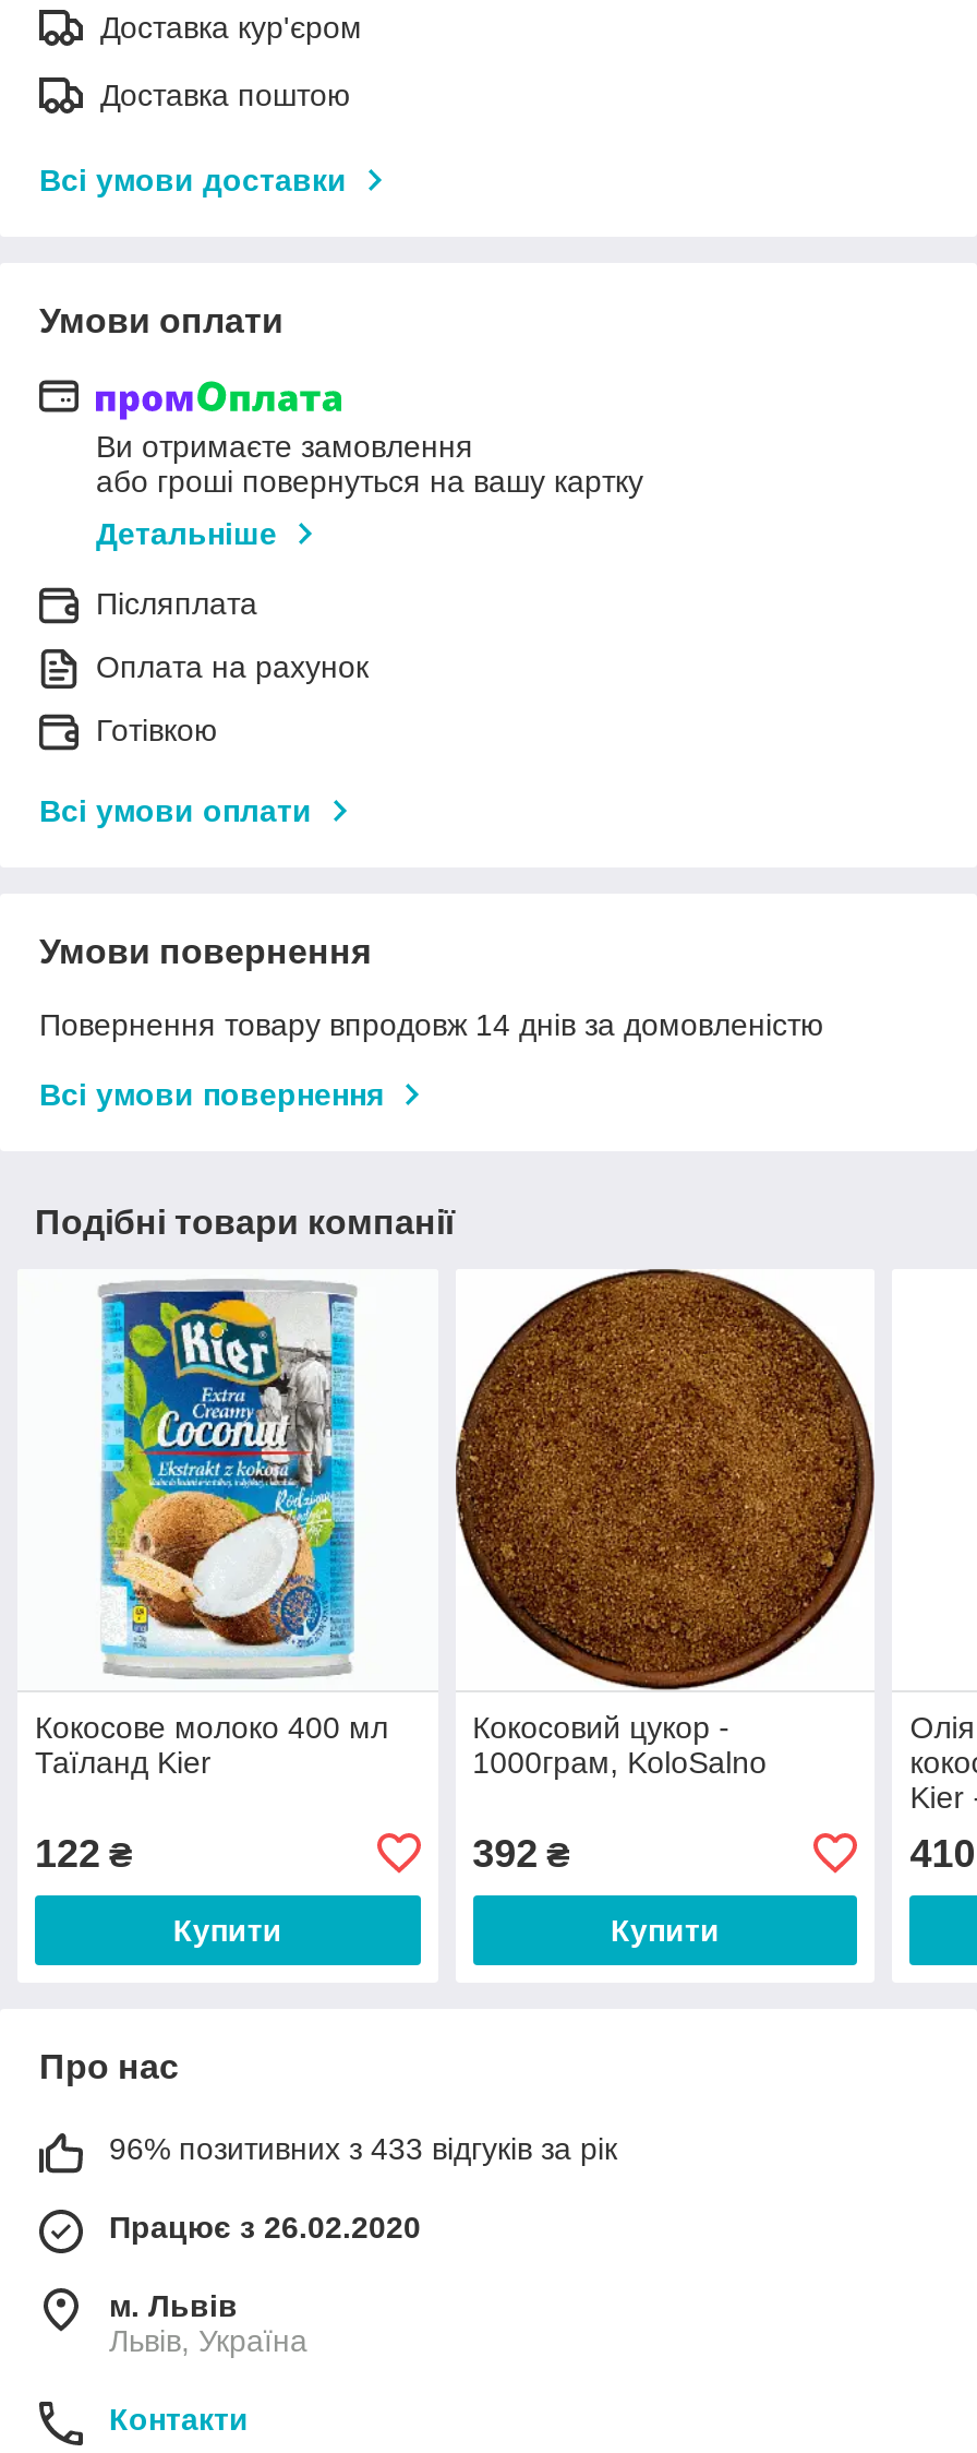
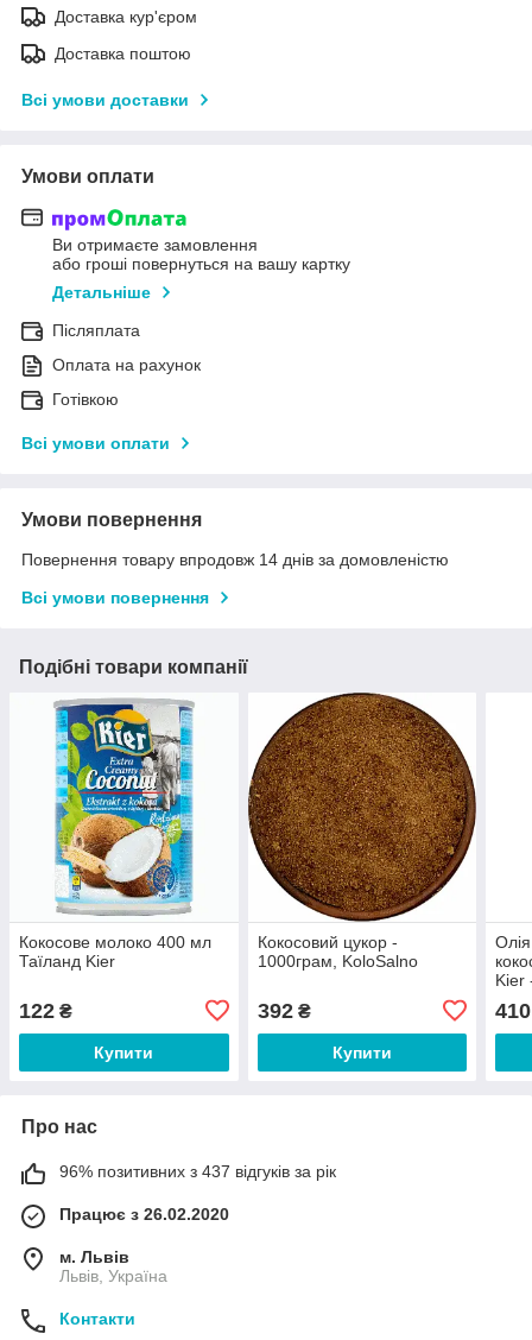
[109,2131,617,2166] 96% позитивних з 433 відгуків за рік -> [59,1162,336,1181] 96% позитивних з 437 відгуків за рік

